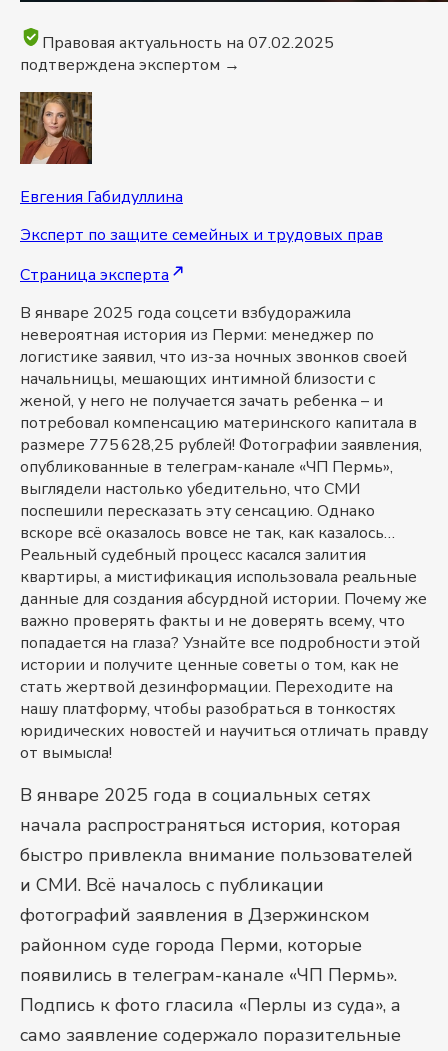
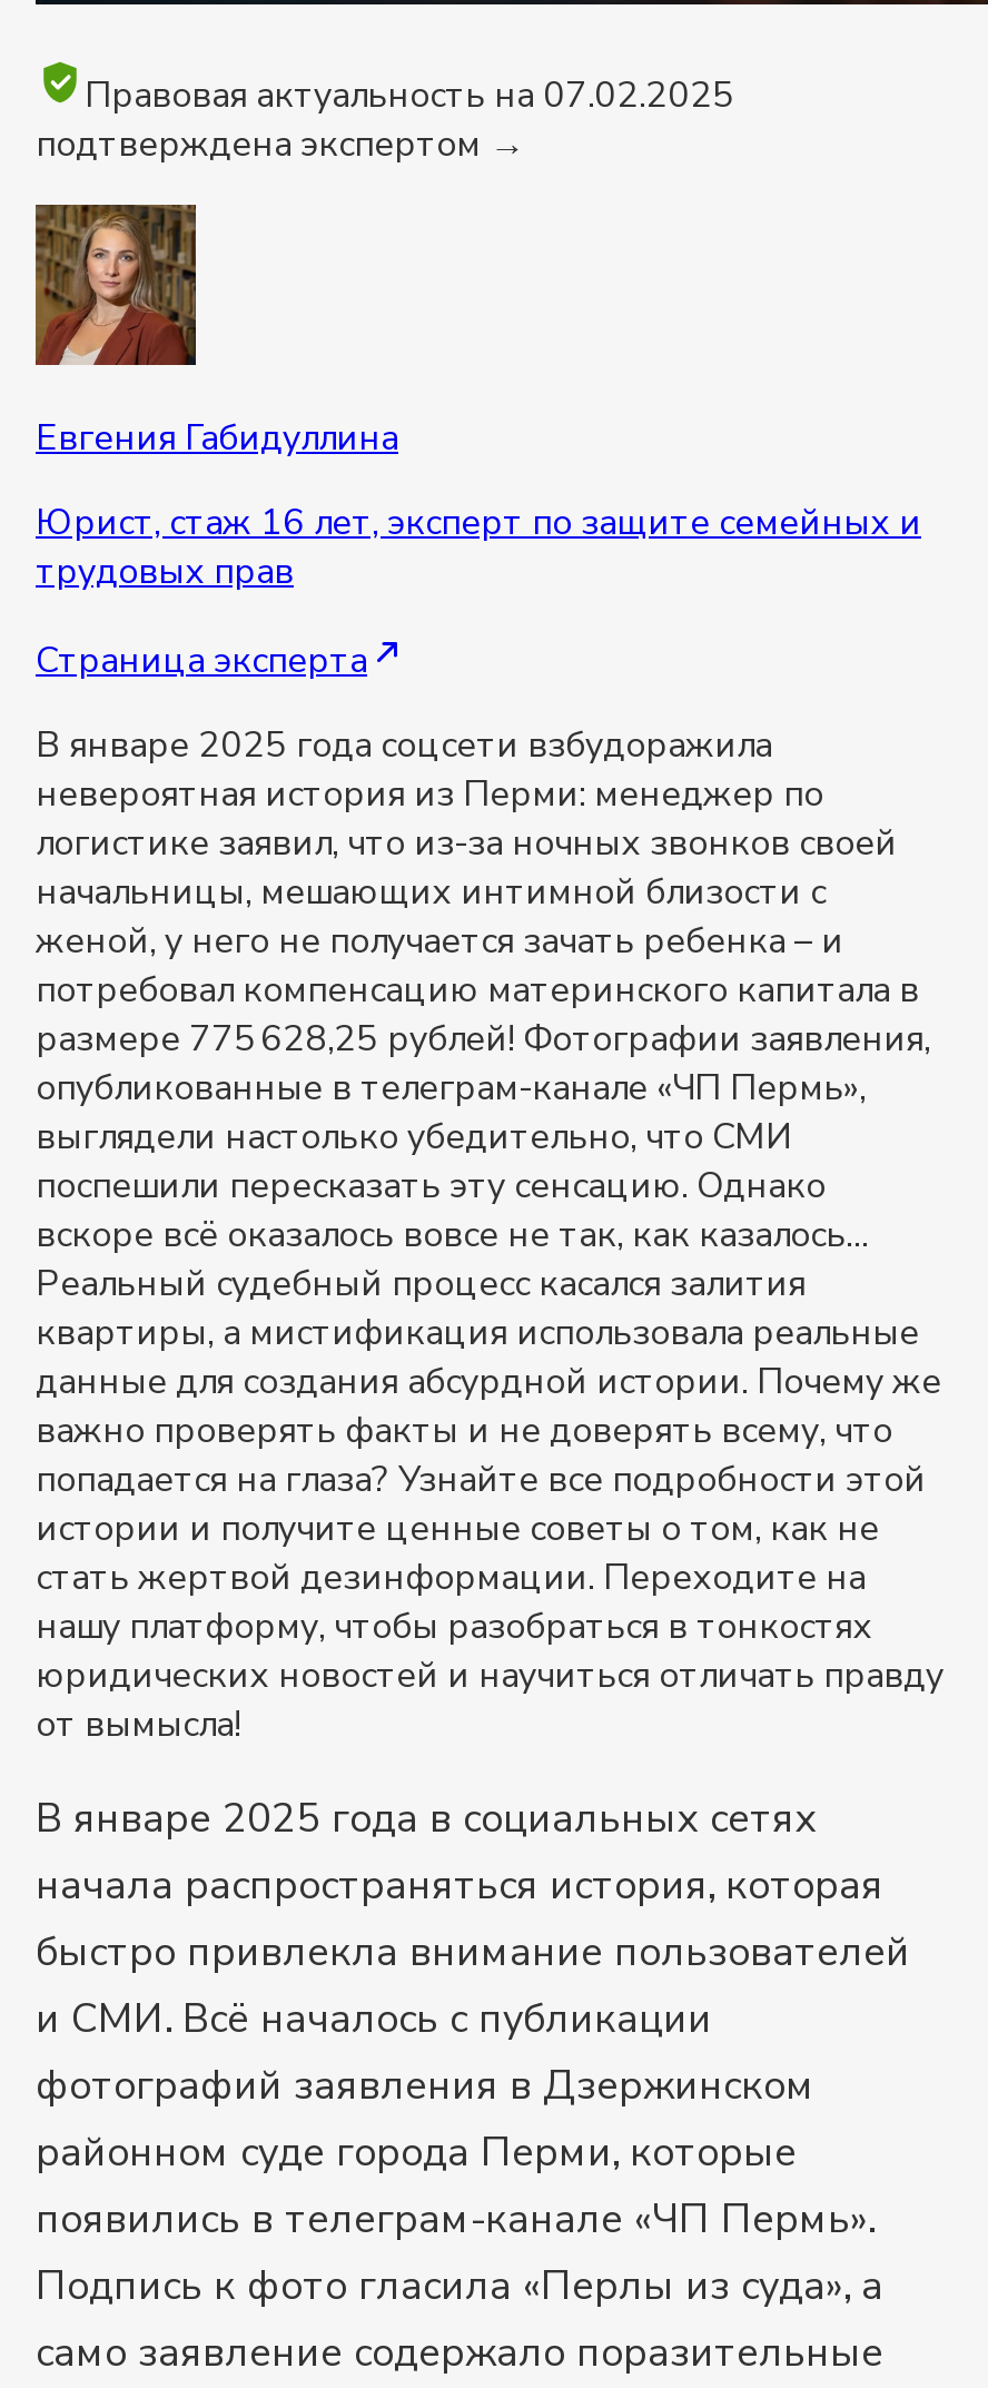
[20,224,383,246] Эксперт по защите семейных и трудовых прав -> [36,499,921,596] Юрист, стаж 16 лет, эксперт по защите семейных и | трудовых прав

